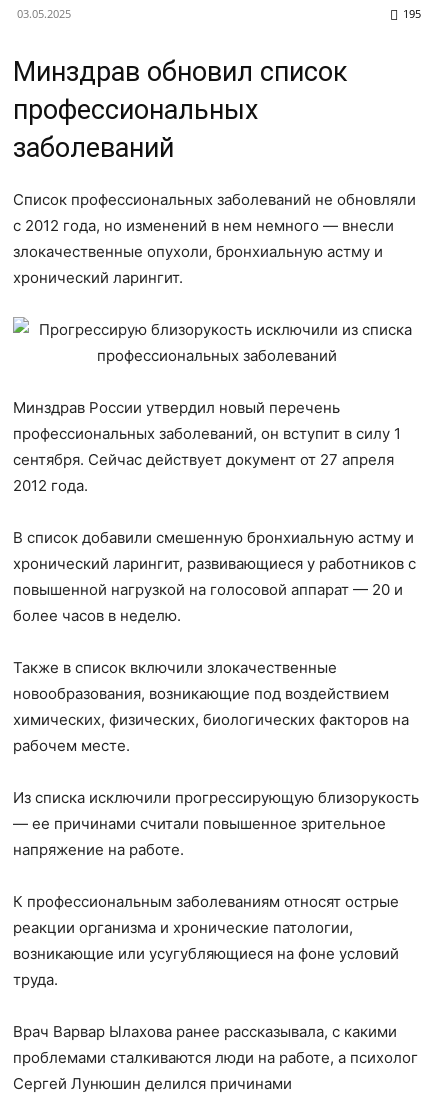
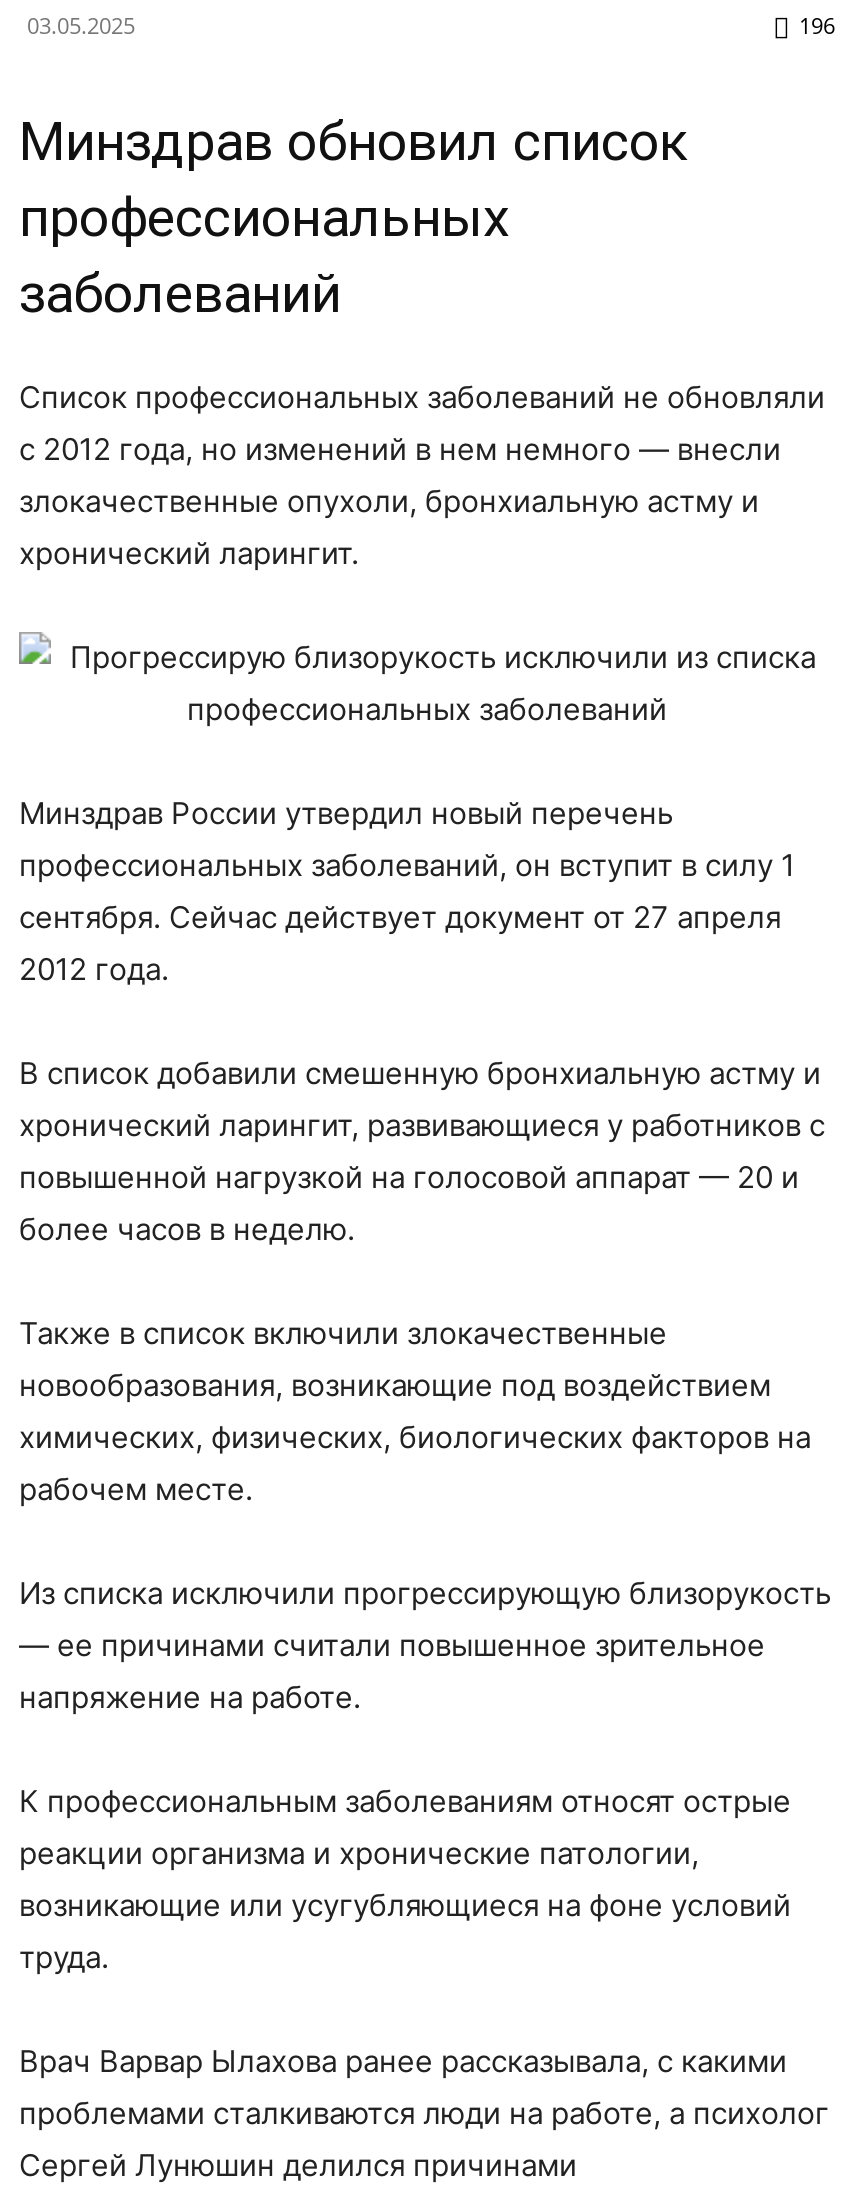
[403,6,421,21] 195 -> [799,10,835,40] 196

